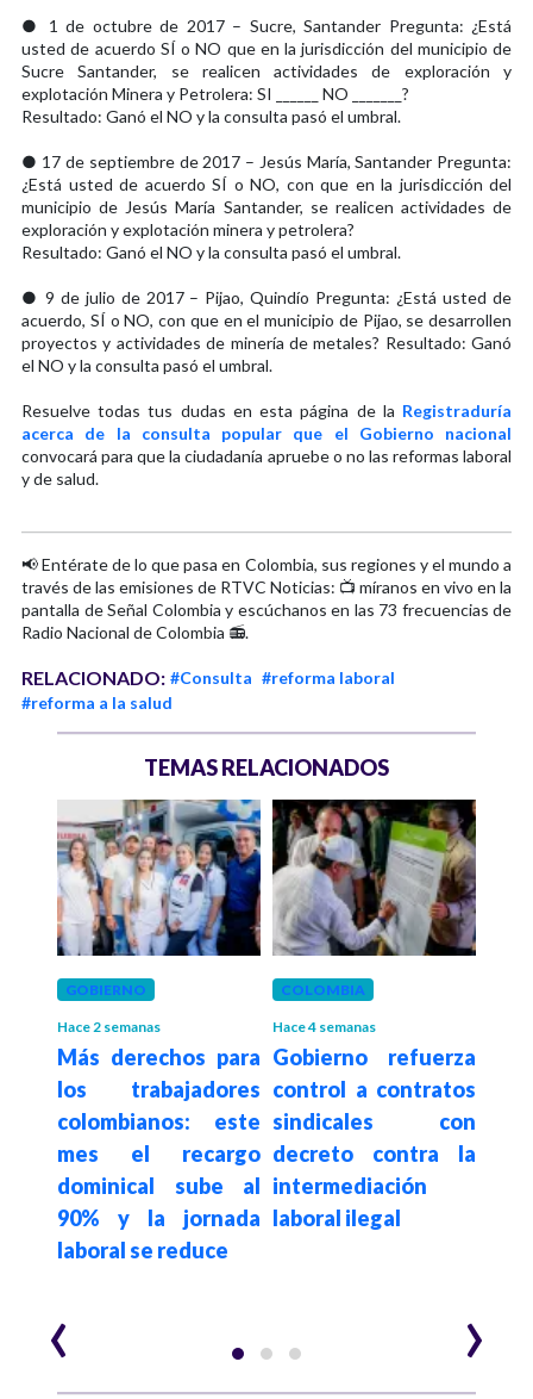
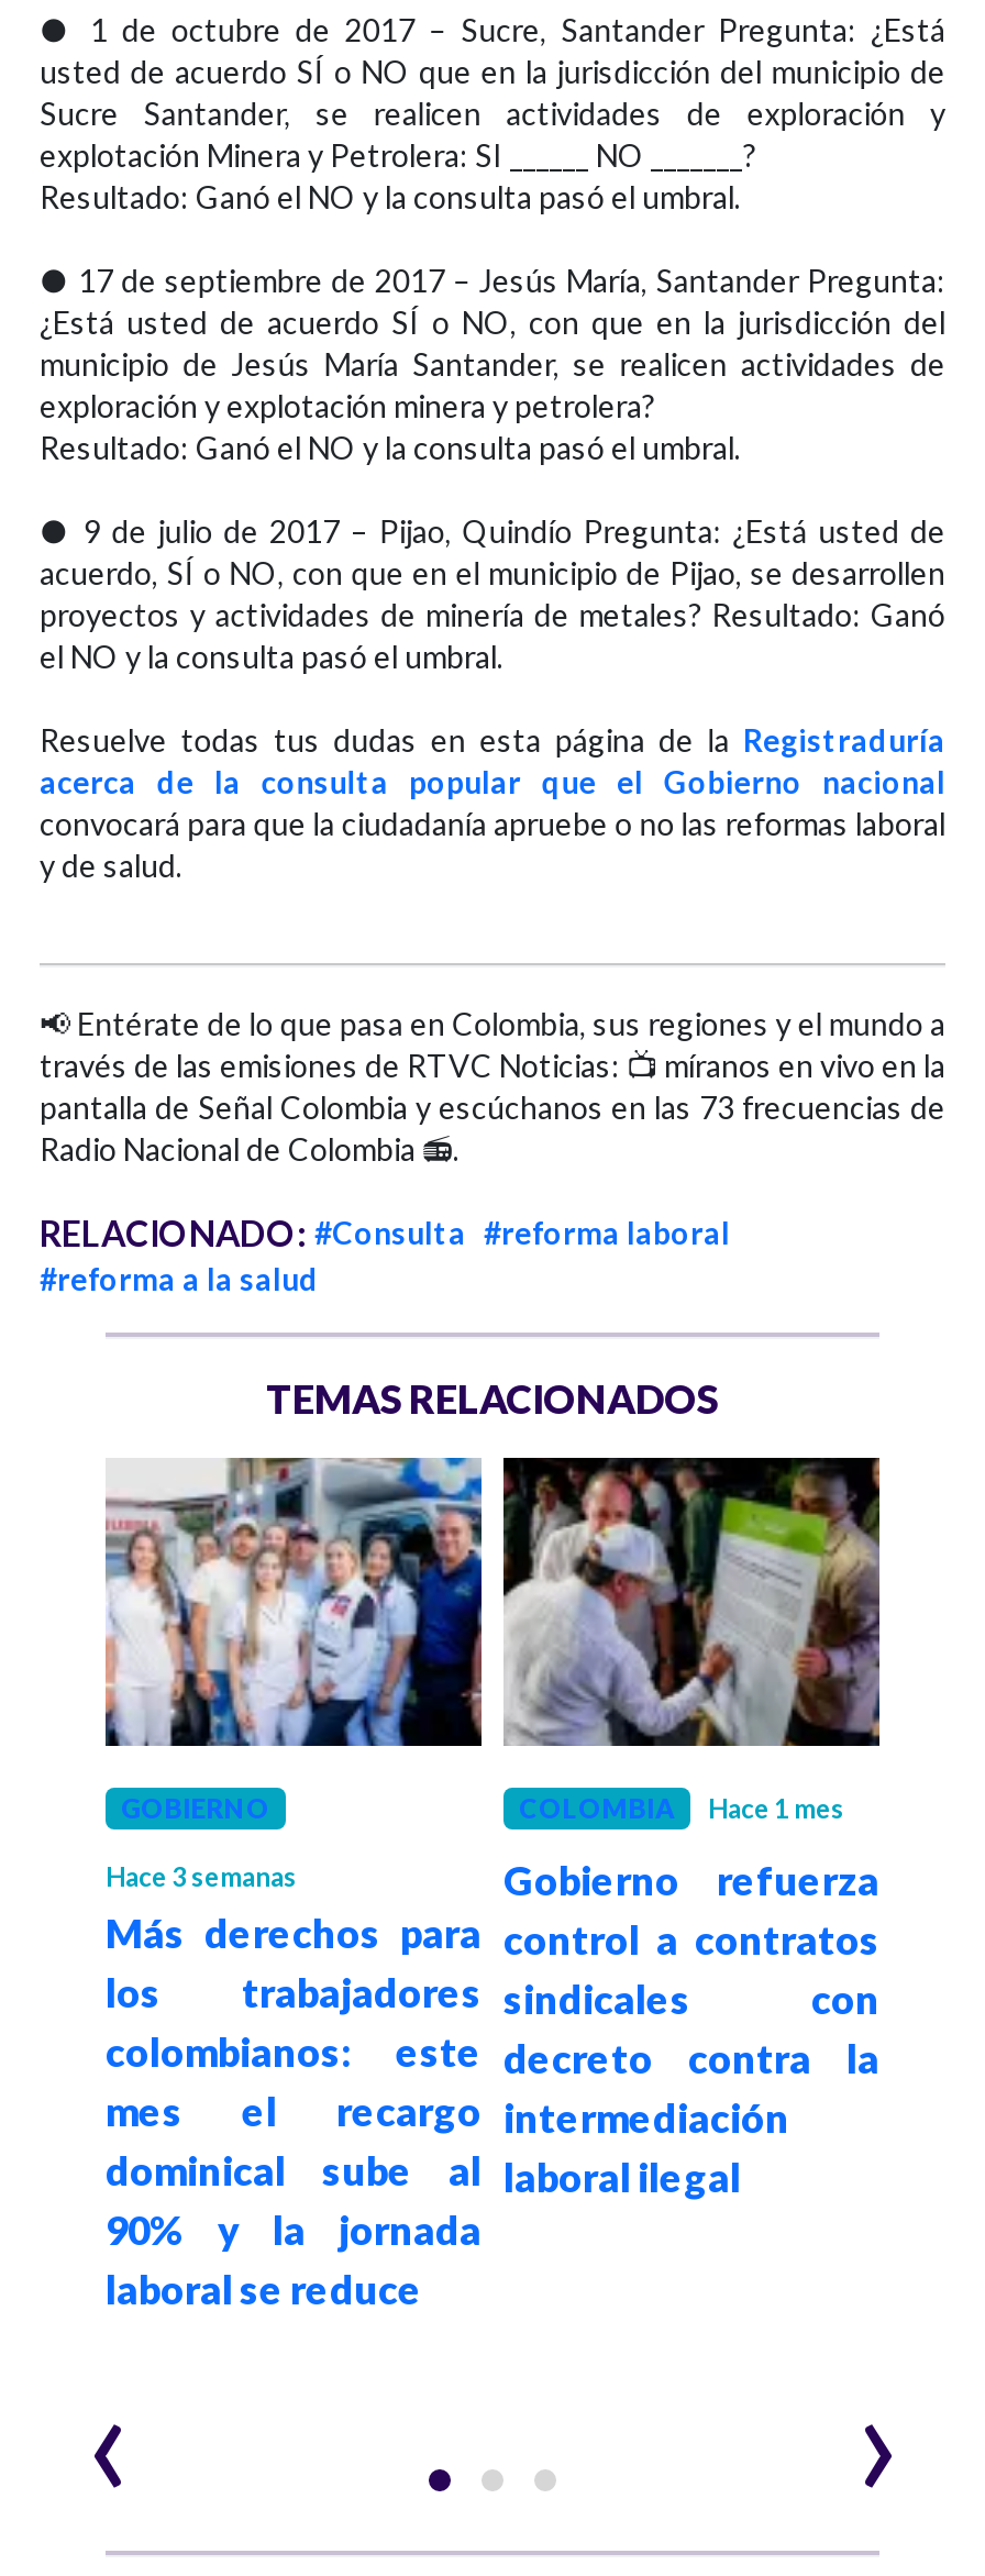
[57,1017,161,1035] Hace 2 semanas -> [106,1860,297,1893] Hace 3 semanas
[272,1017,376,1035] Hace 4 semanas -> [708,1792,844,1825] Hace 1 mes
moved [272,1044,476,1231] -> [503,1855,879,2201]: Gobierno refuerza | control a contratos | sindicales con | decreto contra la | intermediación | laboral ilegal

